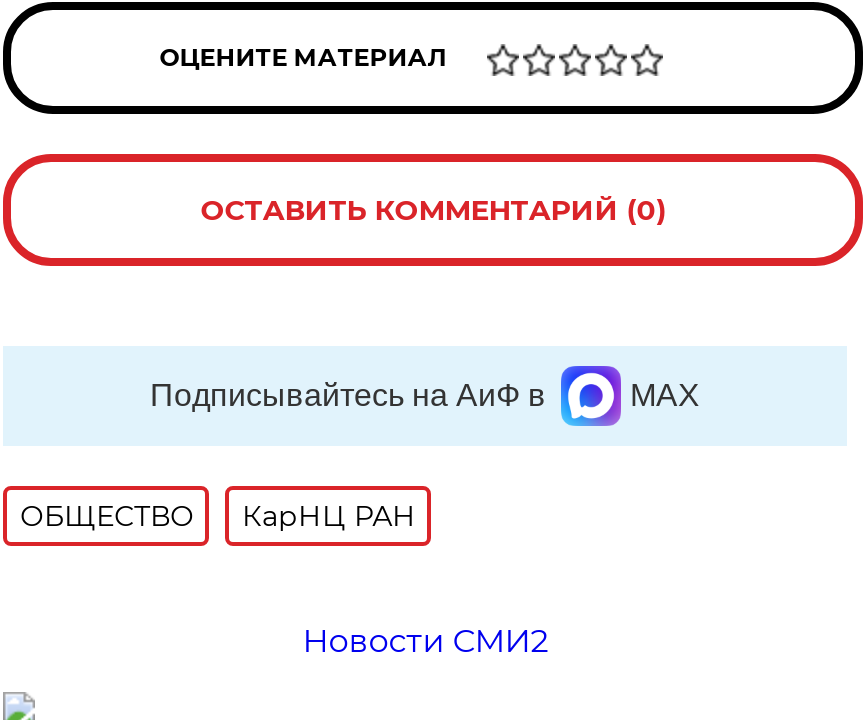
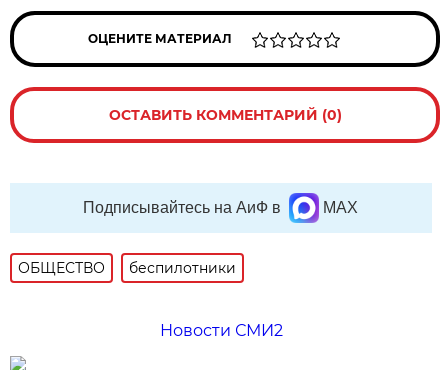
[242,498,416,534] КарНЦ РАН -> [129,259,236,277] беспилотники

